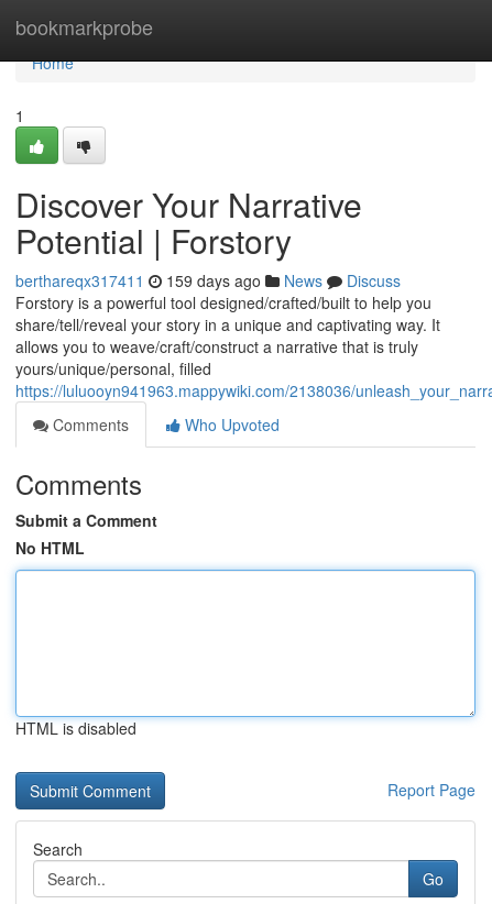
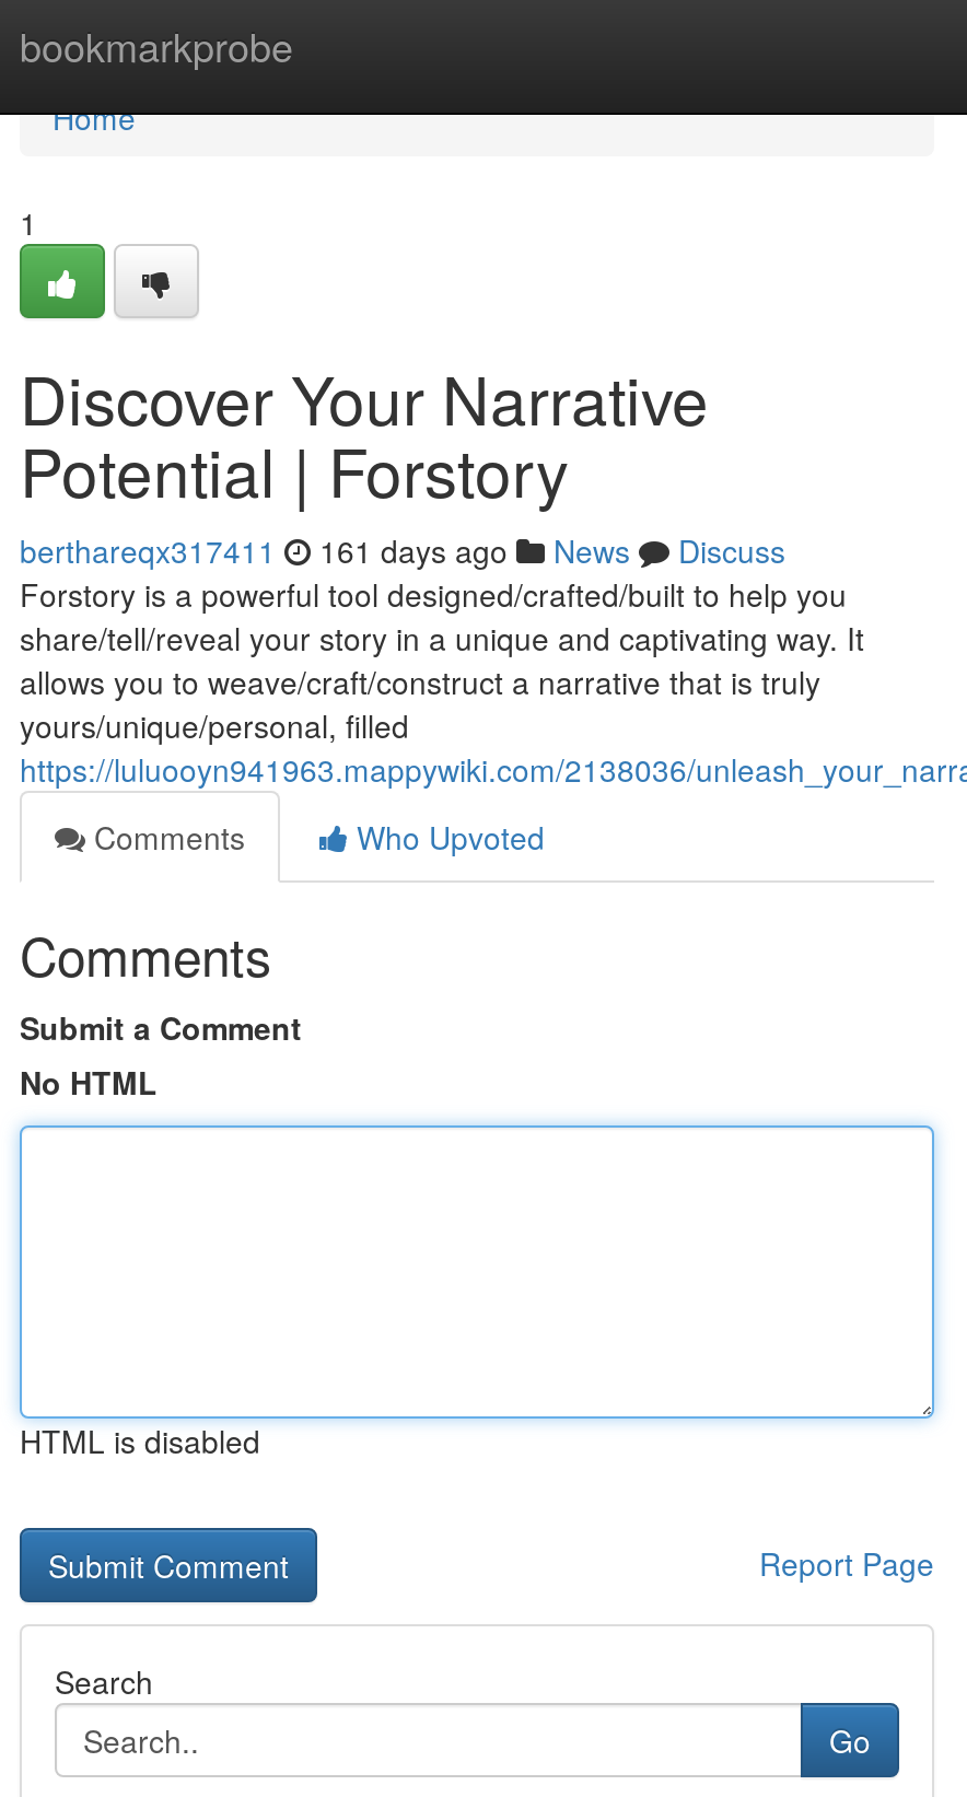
[15,269,401,291] berthareqx317411 159 days ago News Discuss -> [20,528,785,572] berthareqx317411 161 days ago News Discuss

